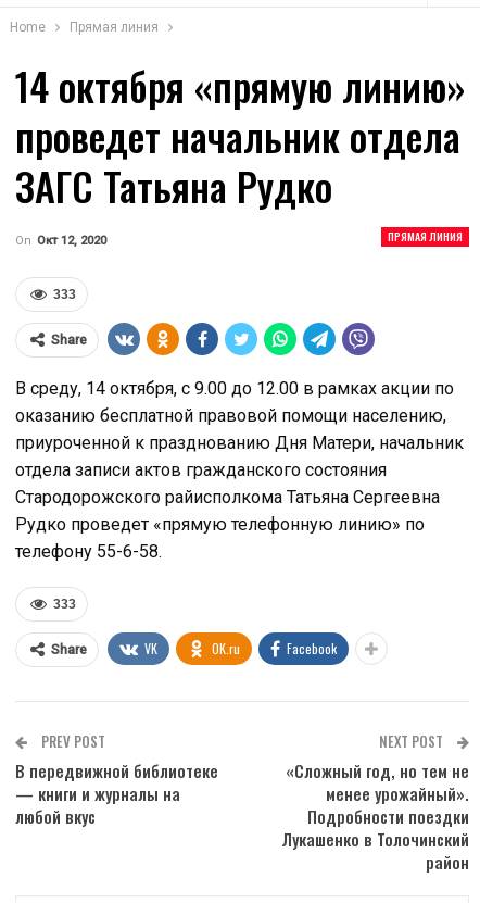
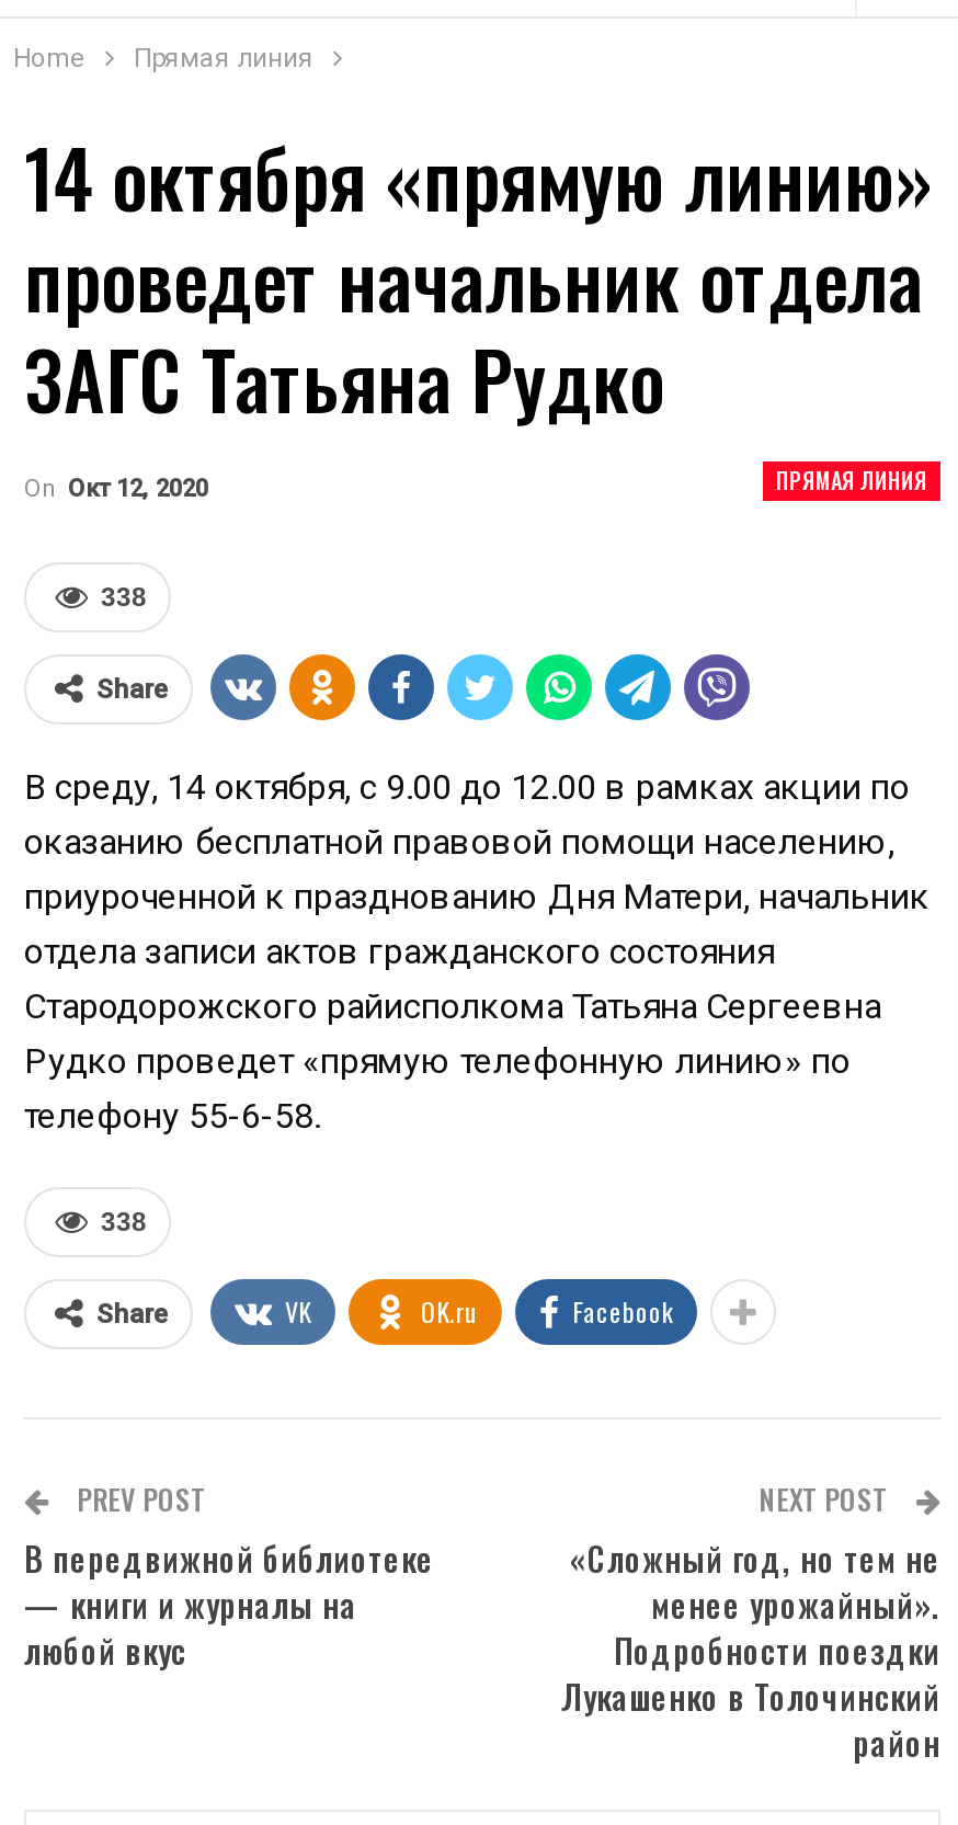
[53,287,76,302] 333 -> [101,582,147,613] 338
[53,597,76,612] 333 -> [101,1207,147,1237] 338

